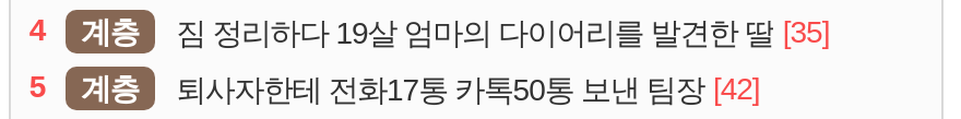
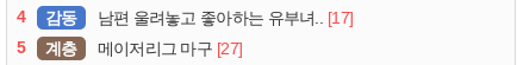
[81,14,829,50] 계층 | 짐 정리하다 19살 엄마의 다이어리를 발견한 딸 [35] -> [45,8,353,28] 감동 | 남편 울려놓고 좋아하는 유부녀.. [17]
[176,71,759,107] 퇴사자한테 전화17통 카톡50통 보낸 팀장 [42] -> [97,39,242,58] 메이저리그 마구 [27]

